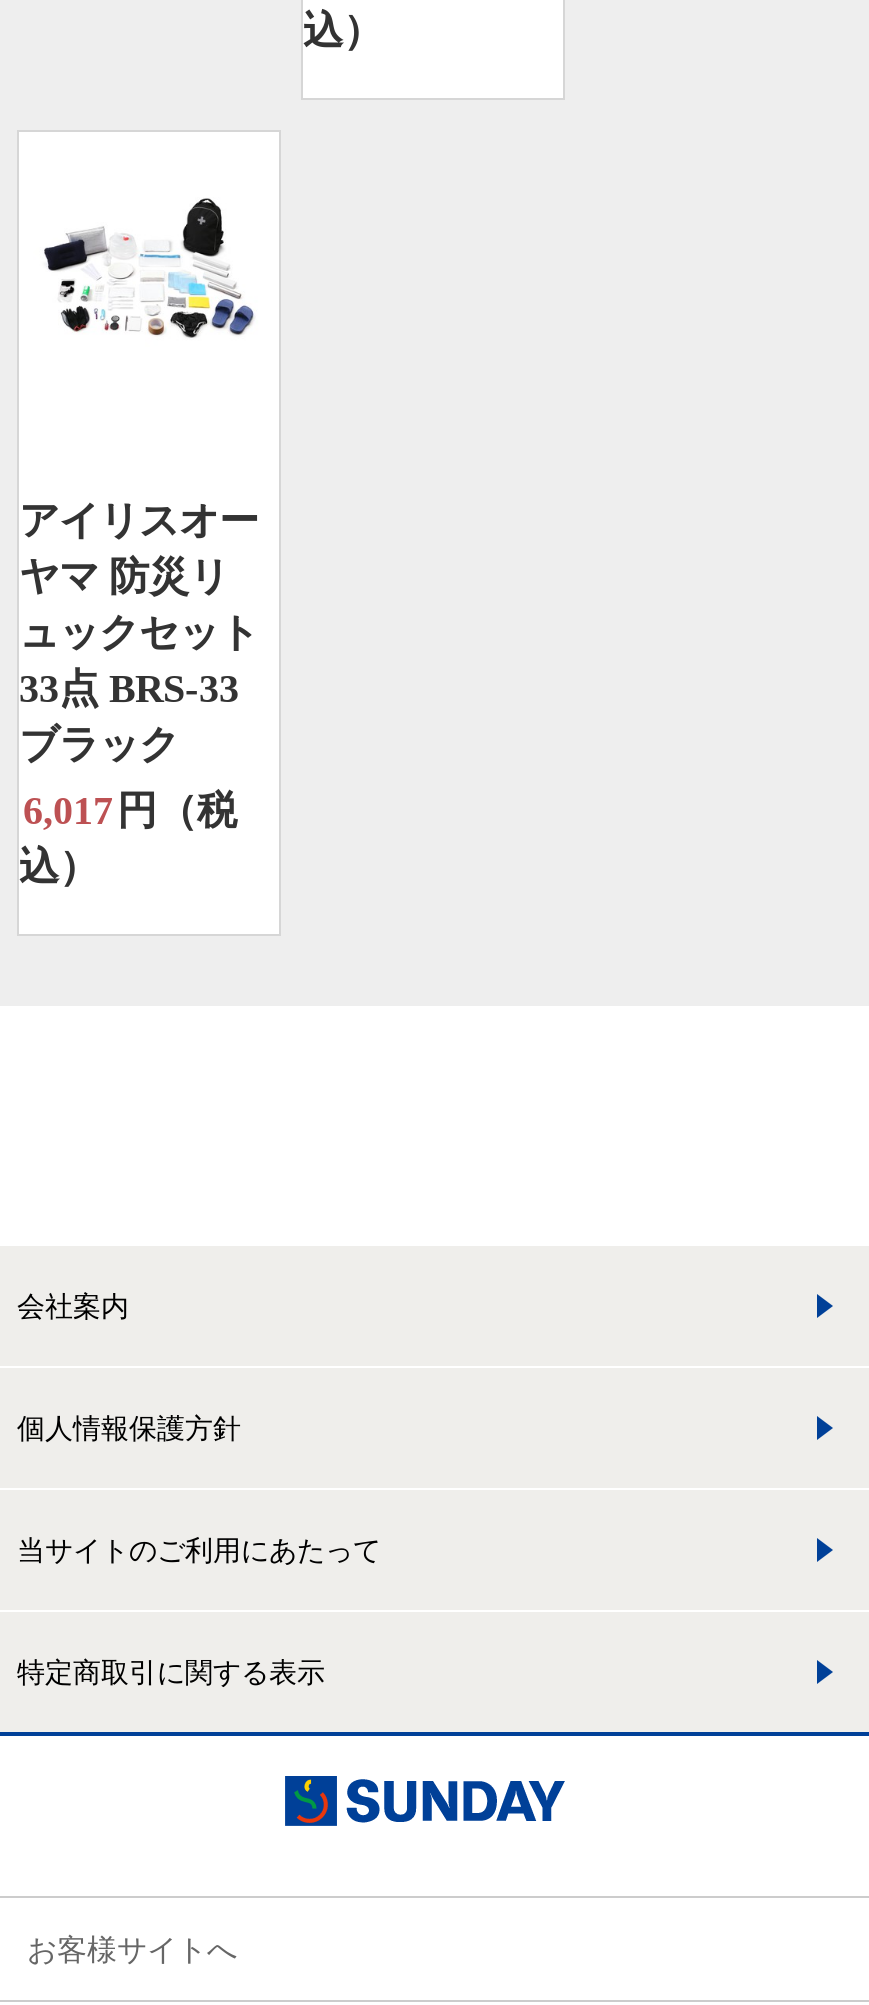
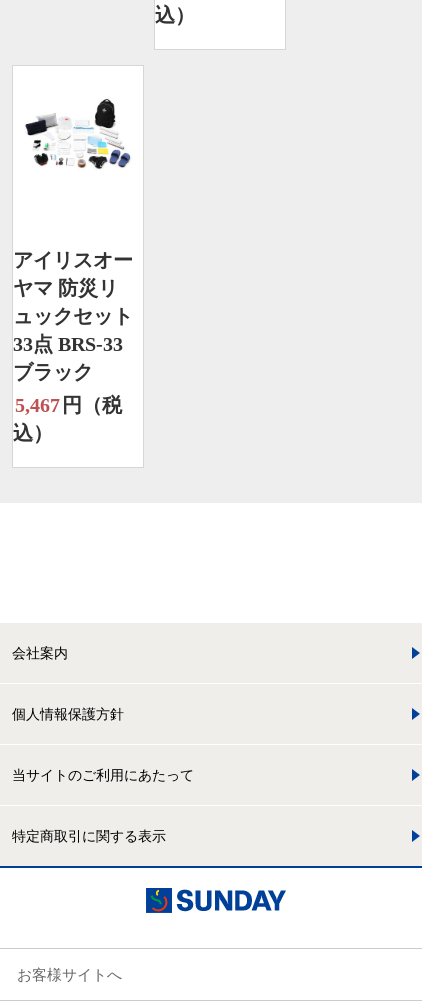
[23,788,237,832] 6,017 円（税 -> [15,394,122,416] 5,467 円（税

